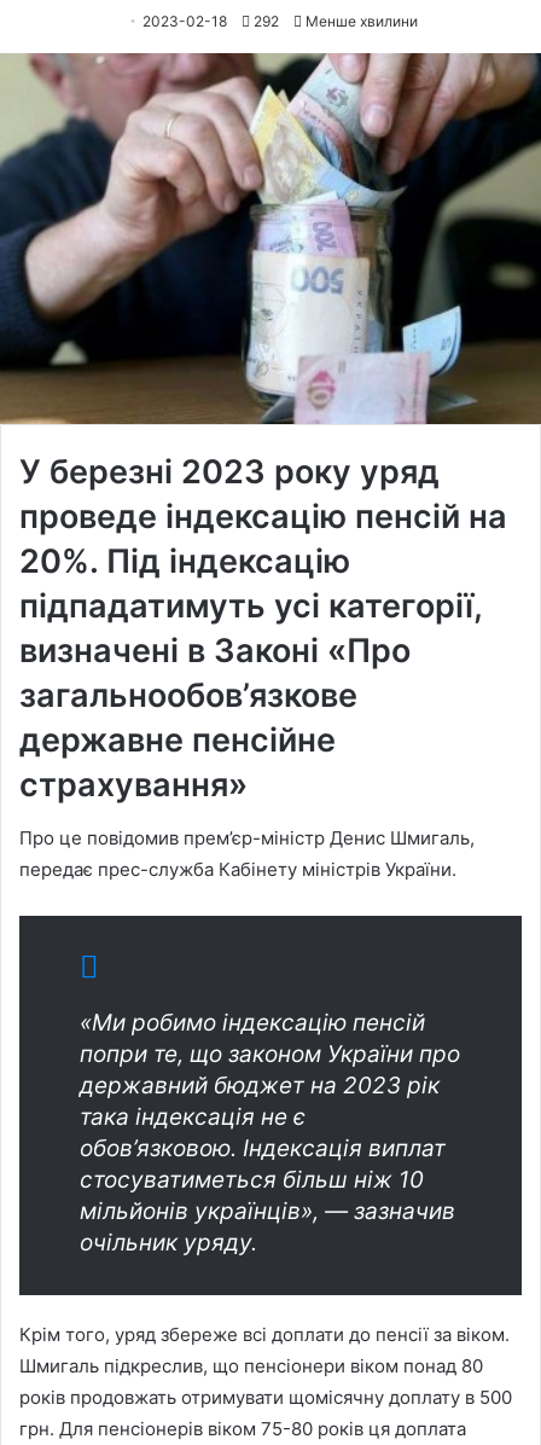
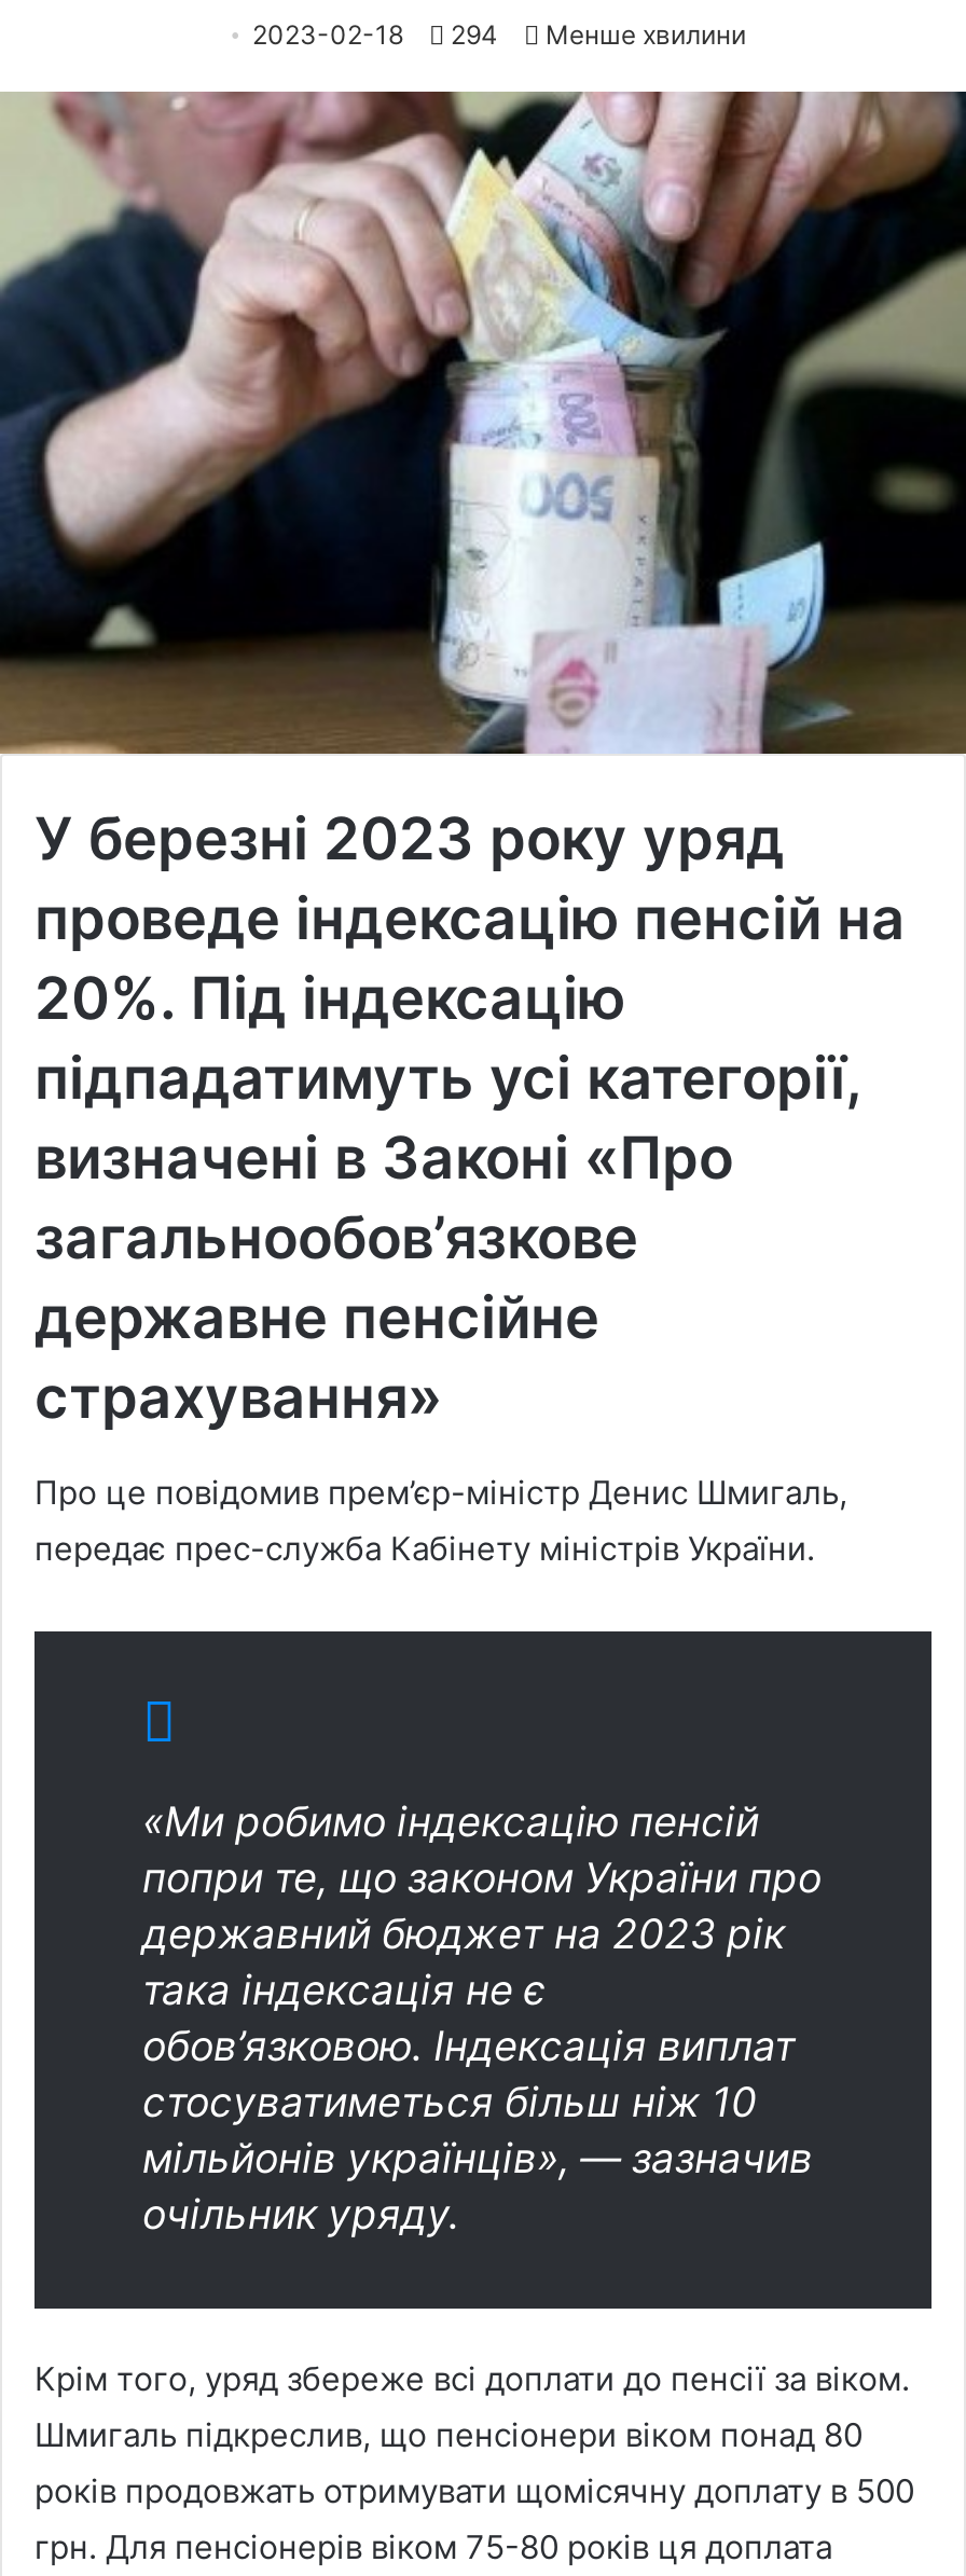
[249,12,278,30] 292 -> [444,18,498,50] 294

